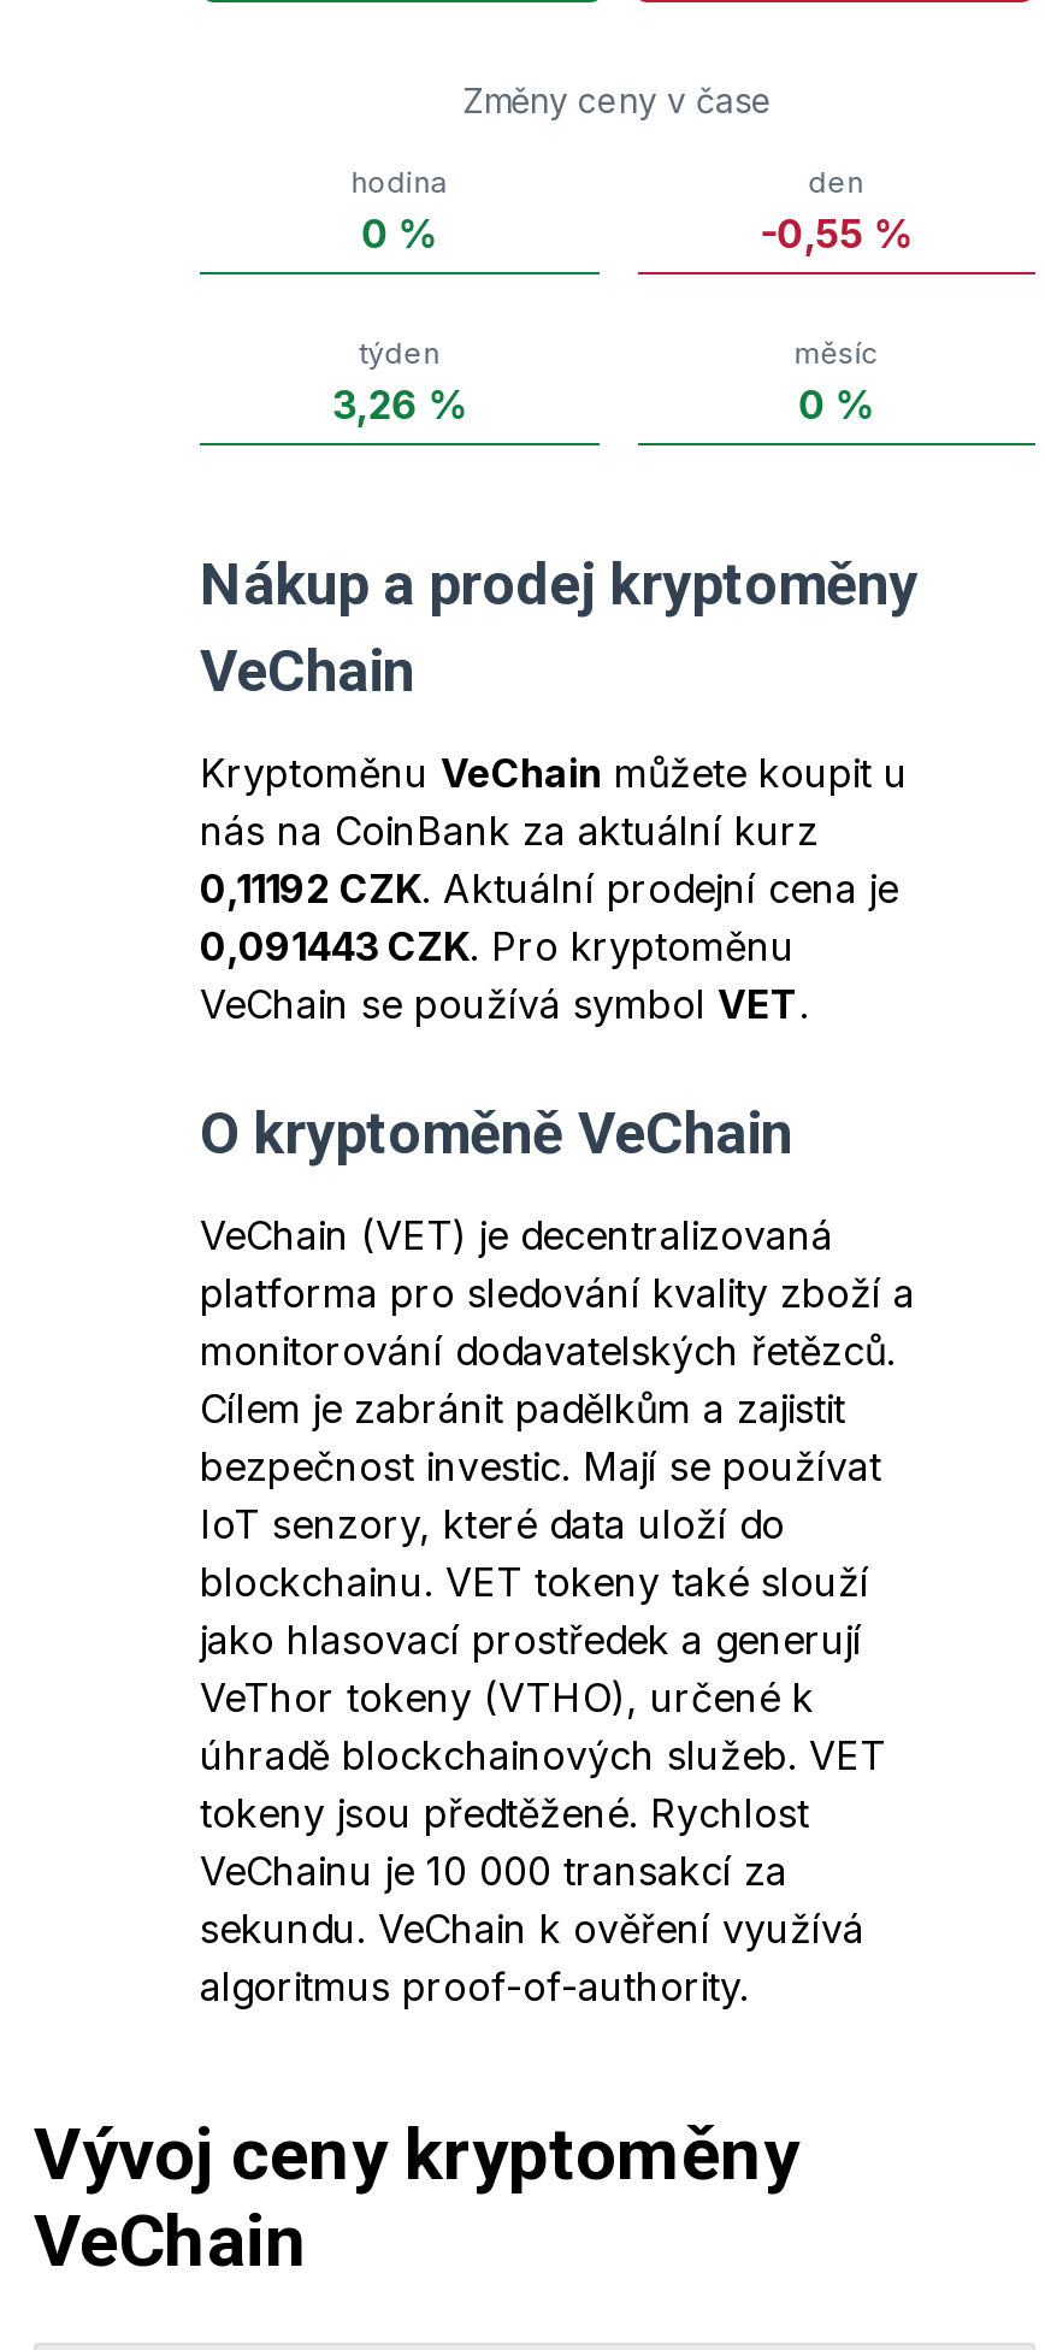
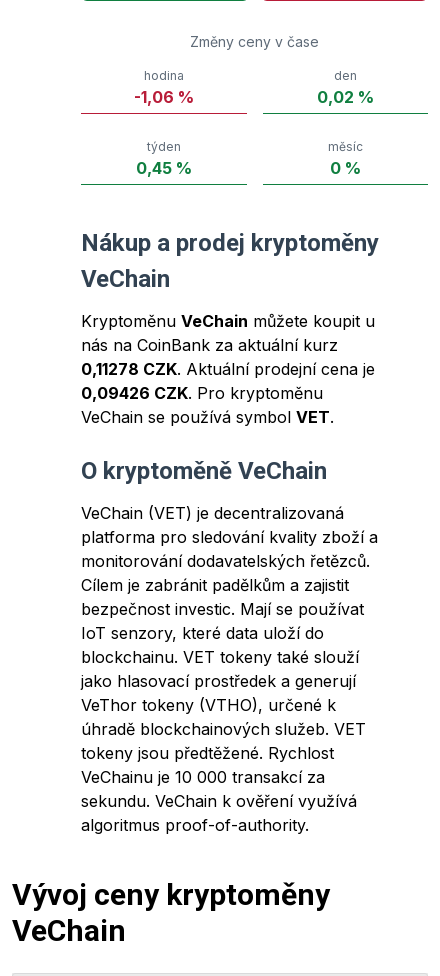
[362,209,436,258] 0% -> [134,87,194,107] -1,06%
[760,209,912,258] -0,55% -> [317,87,374,107] 0,02%
[332,380,467,429] 3,26% -> [136,158,192,178] 0,45%
[200,864,898,913] 0,11192 CZK. Aktuální prodejní cena je -> [81,359,375,379] 0,11278 CZK. Aktuální prodejní cena je
[200,922,795,970] 0,091443 CZK. Pro kryptoměnu -> [81,383,323,403] 0,09426 CZK. Pro kryptoměnu

